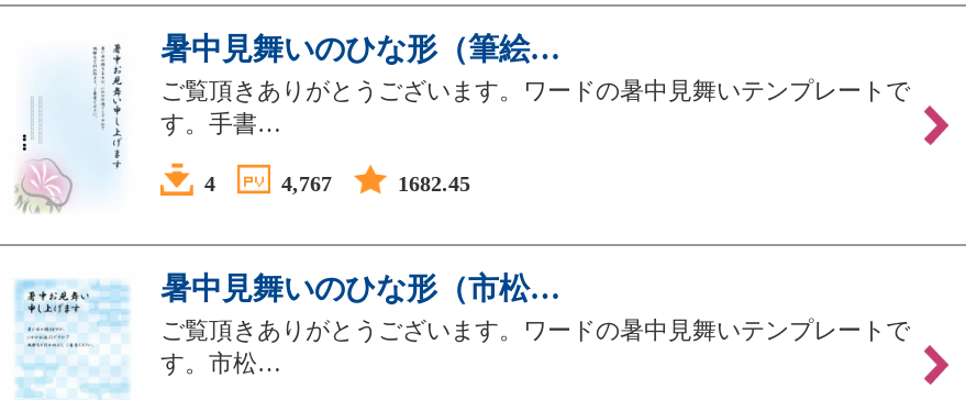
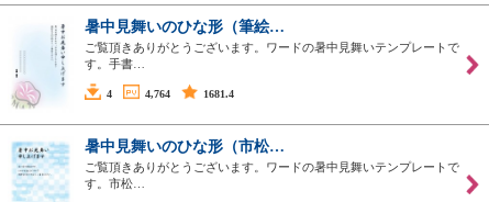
[281,172,332,196] 4,767 -> [145,88,170,100] 4,764
[398,172,470,196] 1682.45 -> [203,88,234,100] 1681.4

